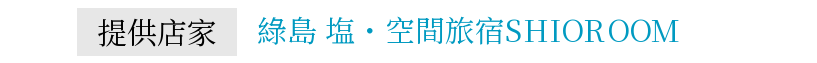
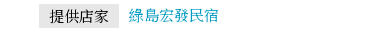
[257,9,679,51] 綠島 塩・空間旅宿SHIOROOM -> [129,4,219,25] 綠島宏發民宿

